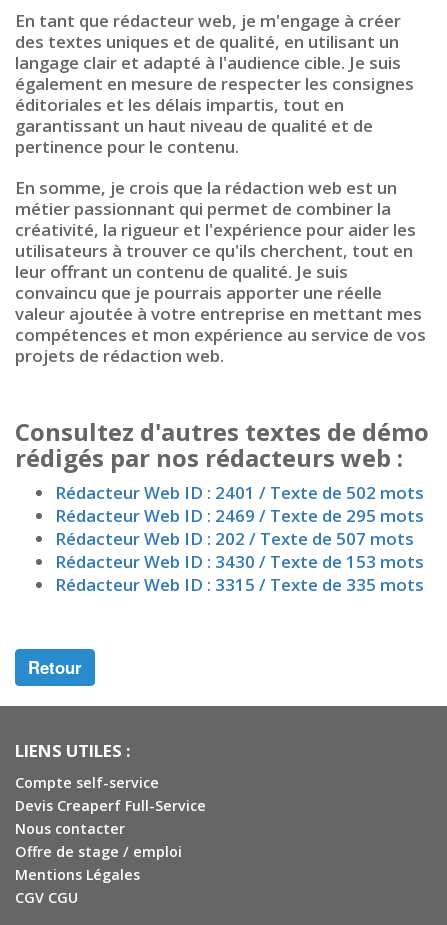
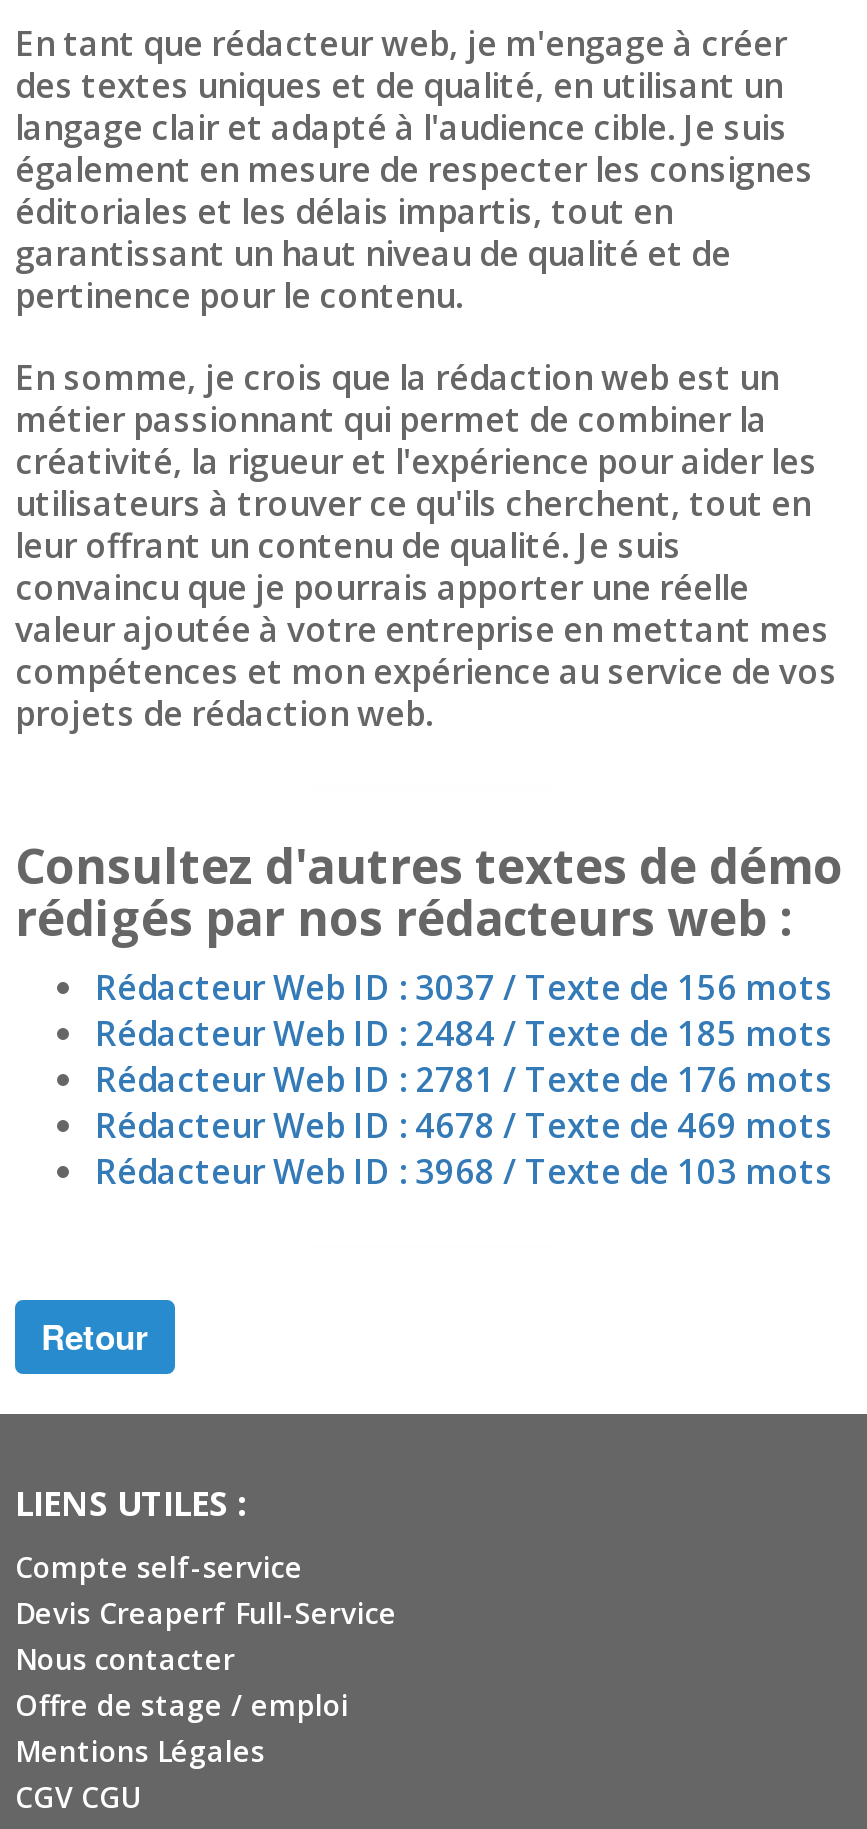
[55,481,424,504] Rédacteur Web ID : 2401 / Texte de 502 mots -> [95,964,833,1010] Rédacteur Web ID : 3037 / Texte de 156 mots
[55,504,424,527] Rédacteur Web ID : 2469 / Texte de 295 mots -> [95,1010,833,1056] Rédacteur Web ID : 2484 / Texte de 185 mots
[55,527,414,550] Rédacteur Web ID : 202 / Texte de 507 mots -> [95,1056,833,1102] Rédacteur Web ID : 2781 / Texte de 176 mots
[55,550,424,573] Rédacteur Web ID : 3430 / Texte de 153 mots -> [95,1102,833,1148] Rédacteur Web ID : 4678 / Texte de 469 mots
[55,573,424,596] Rédacteur Web ID : 3315 / Texte de 335 mots -> [95,1148,833,1194] Rédacteur Web ID : 3968 / Texte de 103 mots

